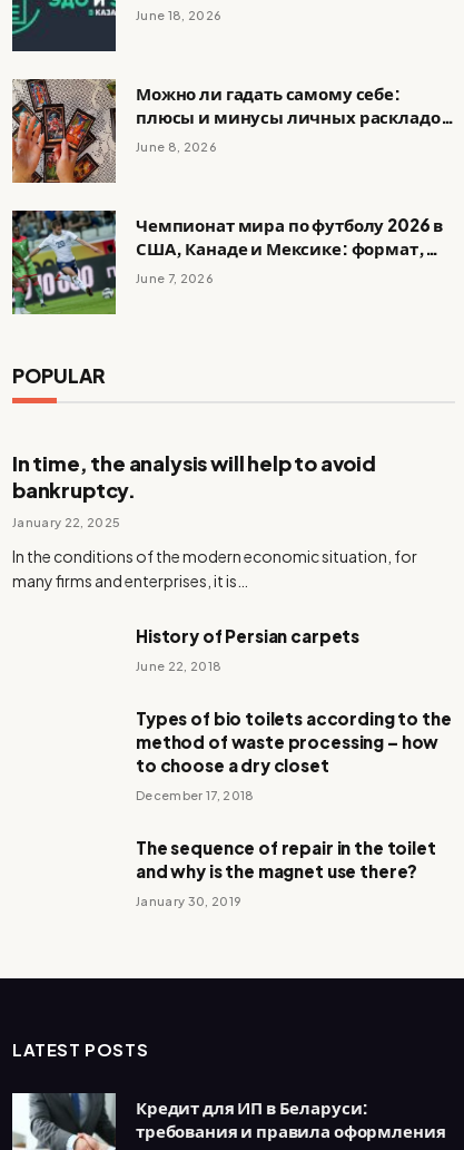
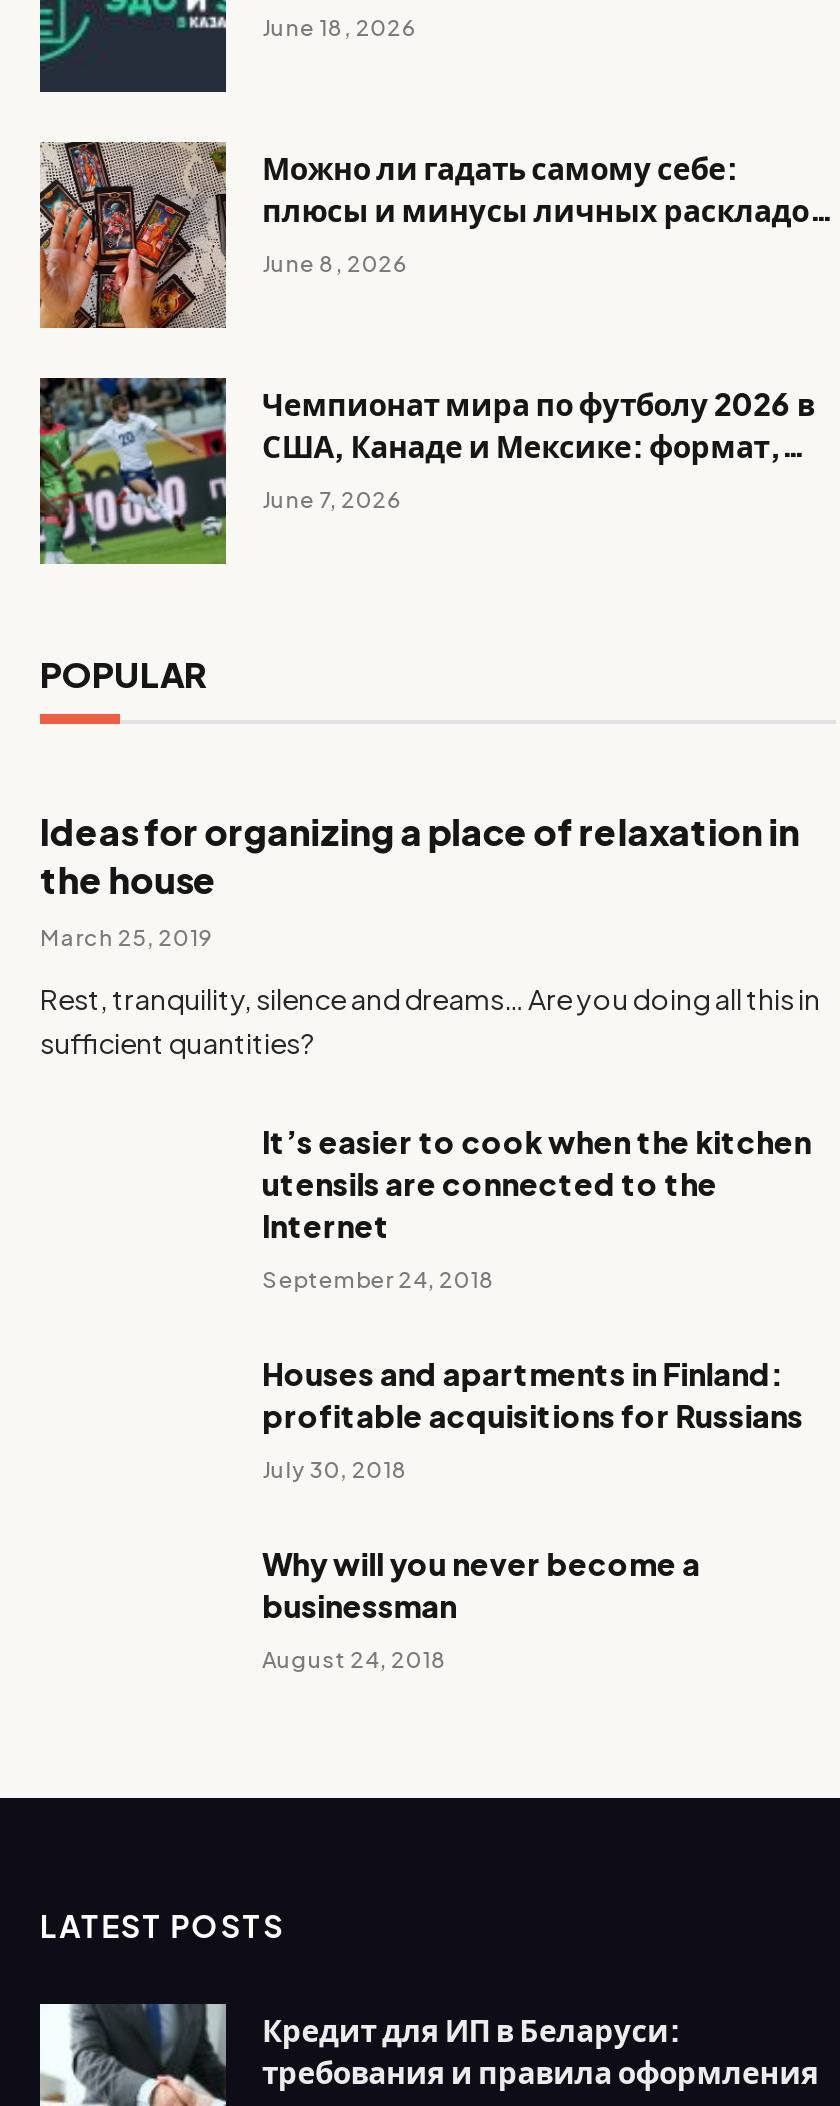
[12,450,376,502] In time, the analysis will help to avoid | bankruptcy. -> [40,807,800,901] Ideas for organizing a place of relaxation in | the house
[12,514,121,529] January 22, 2025 -> [40,923,213,949] March 25, 2019
[12,546,417,590] In the conditions of the modern economic situation, for | many firms and enterprises, it is… -> [40,979,820,1059] Rest, tranquility, silence and dreams… Are you doing all this in | sufficient quantities?
[136,625,360,646] History of Persian carpets -> [262,1121,811,1243] It’s easier to cook when the kitchen | utensils are connected to the | Internet
[136,658,222,673] June 22, 2018 -> [262,1265,496,1291] September 24, 2018
[136,707,451,775] Types of bio toilets according to the | method of waste processing – how | to choose a dry closet -> [262,1353,803,1433] Houses and apartments in Finland: | profitable acquisitions for Russians
[136,788,254,802] December 17, 2018 -> [262,1455,409,1481] July 30, 2018
[136,837,436,881] The sequence of repair in the toilet | and why is the magnet use there? -> [262,1543,700,1623] Why will you never become a | businessman
[136,893,242,908] January 30, 2019 -> [262,1645,448,1671] August 24, 2018

